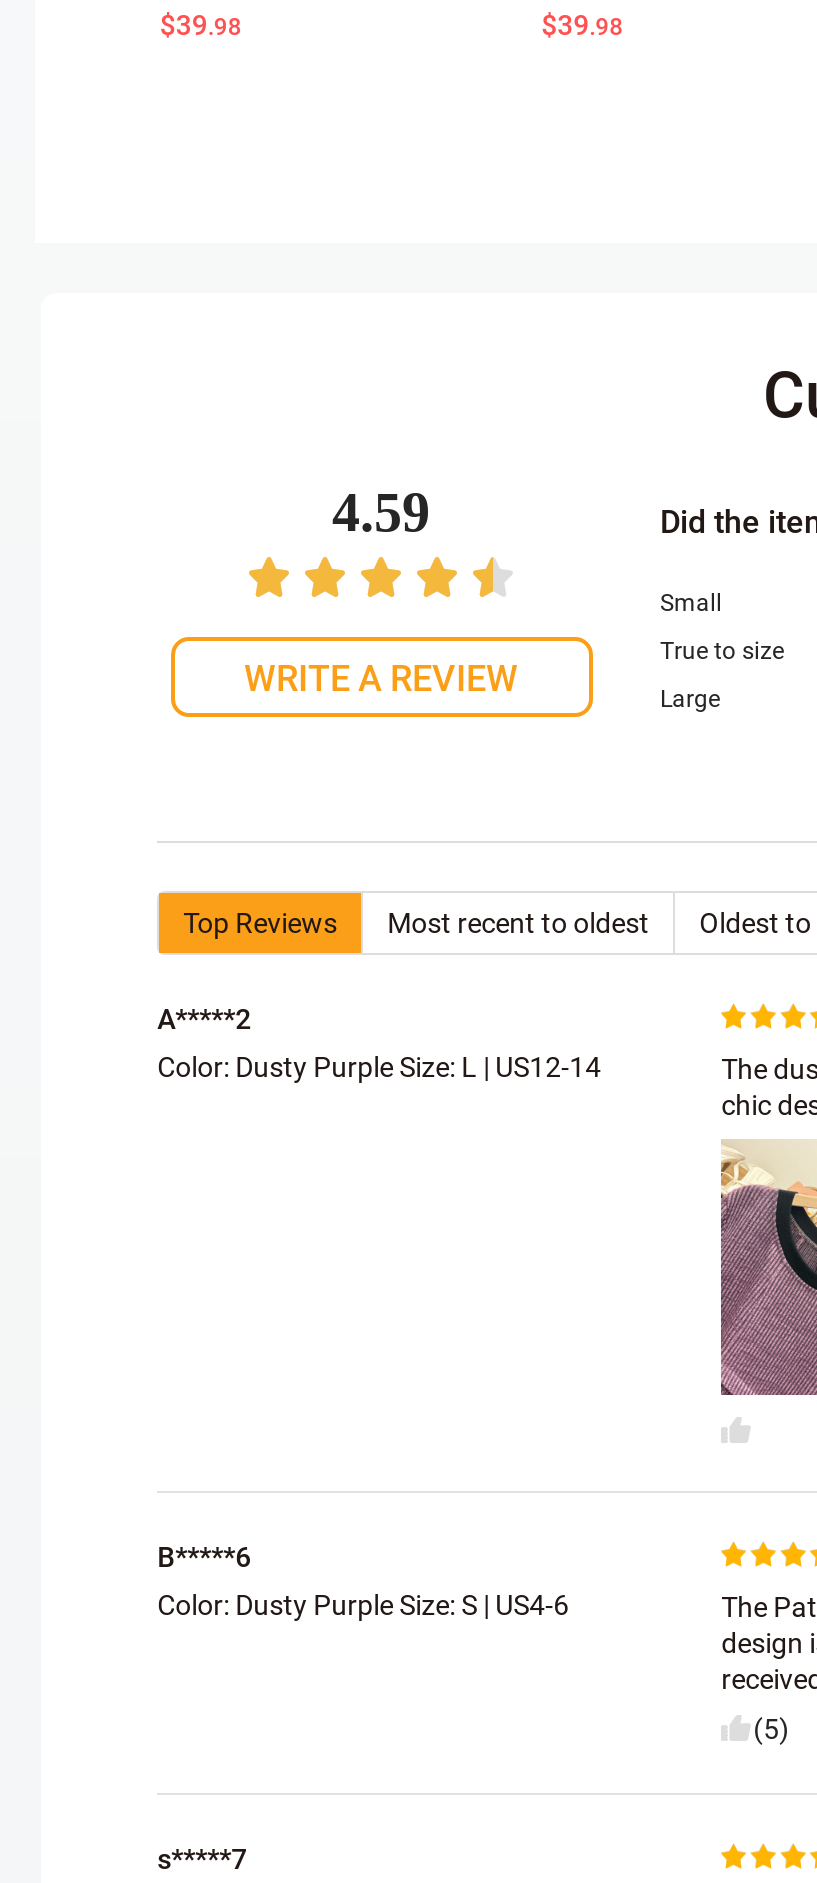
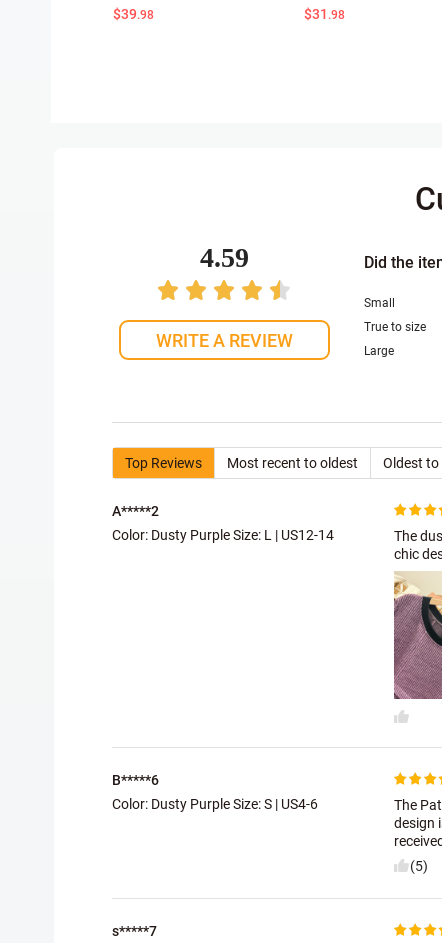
[541,9,623,41] $39.98 -> [304,6,345,22] $31.98

